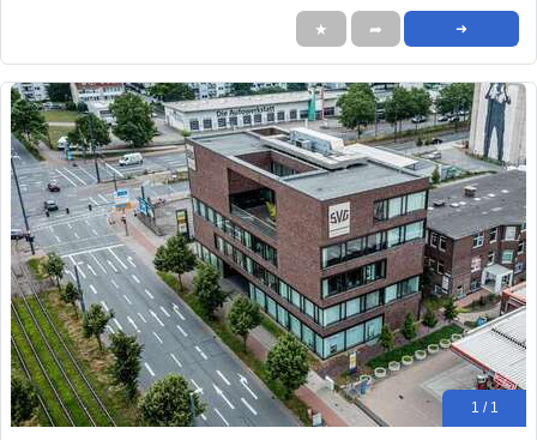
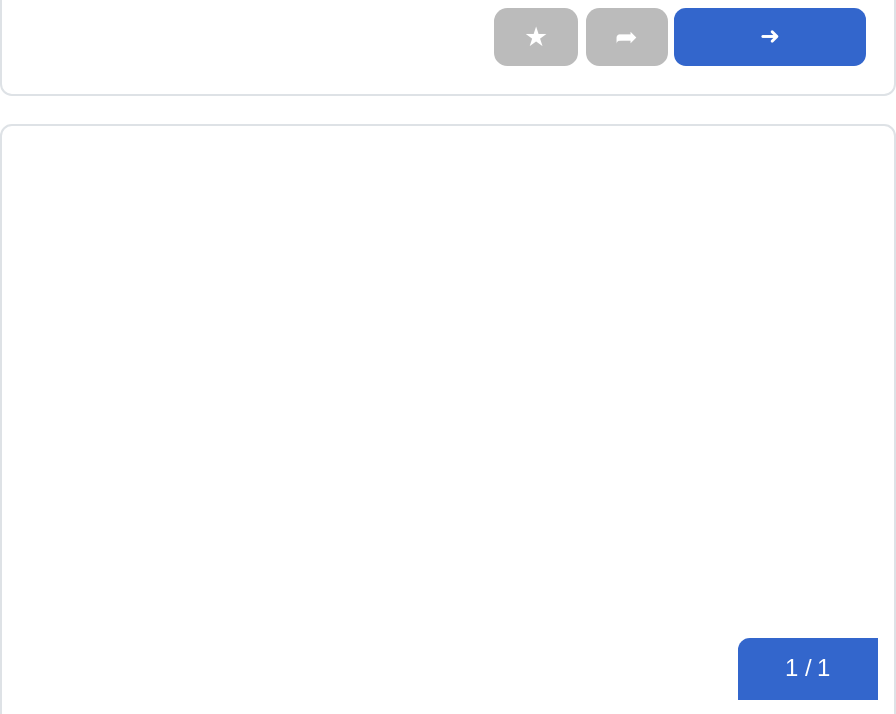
[10,82,527,428] [image] -> none

